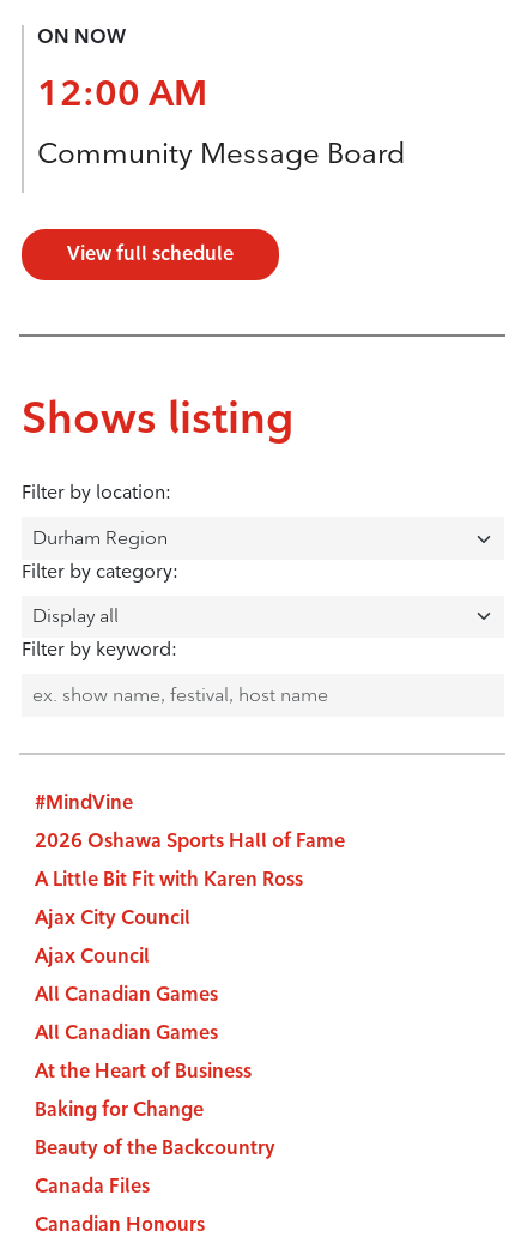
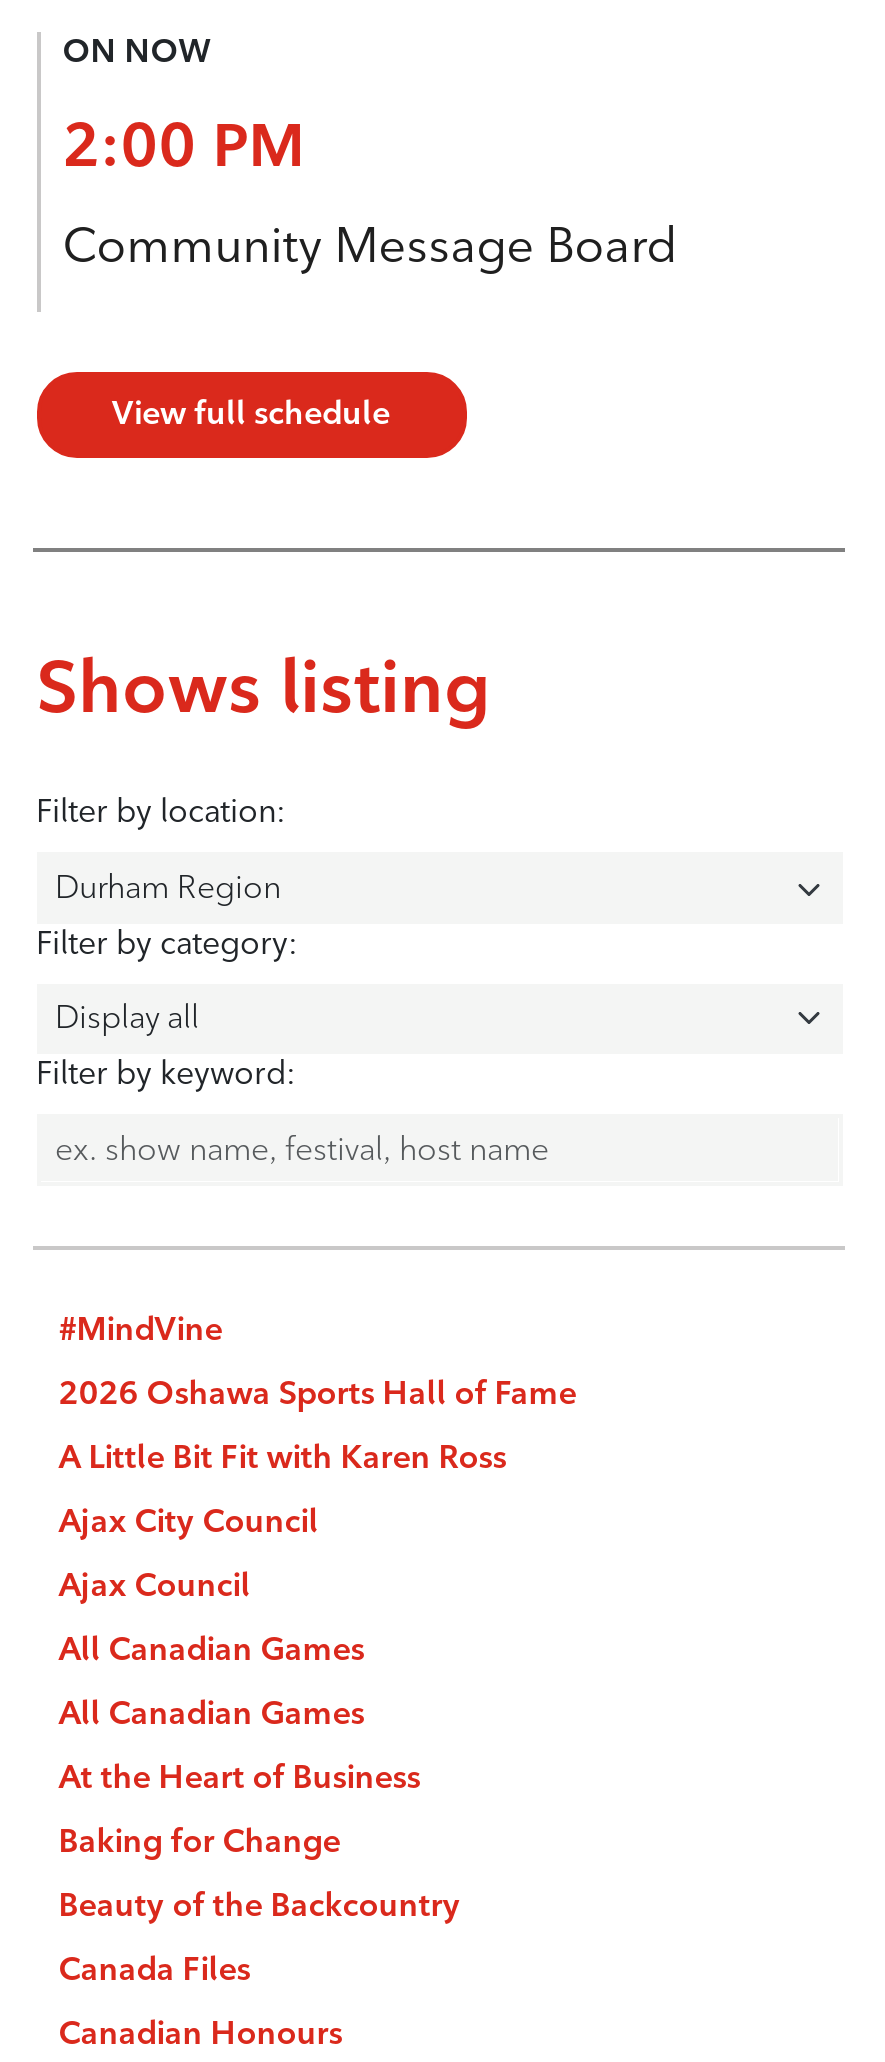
[37,70,207,115] 12:00 AM -> [63,107,305,181] 2:00 PM

